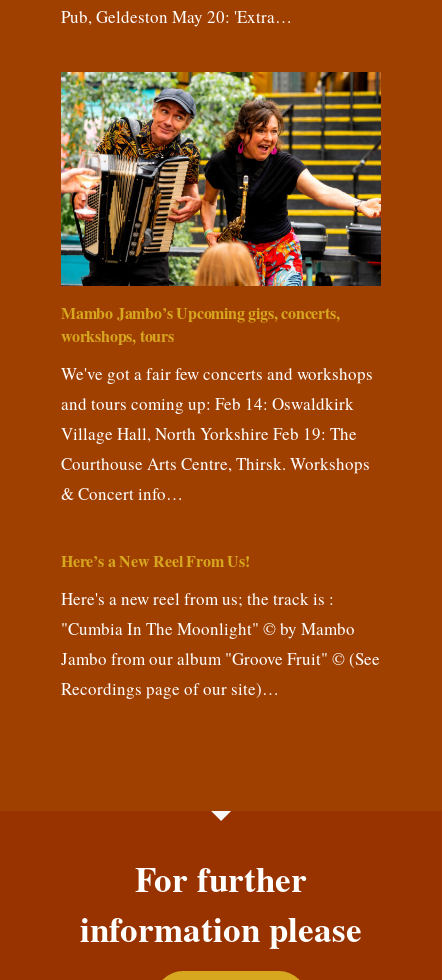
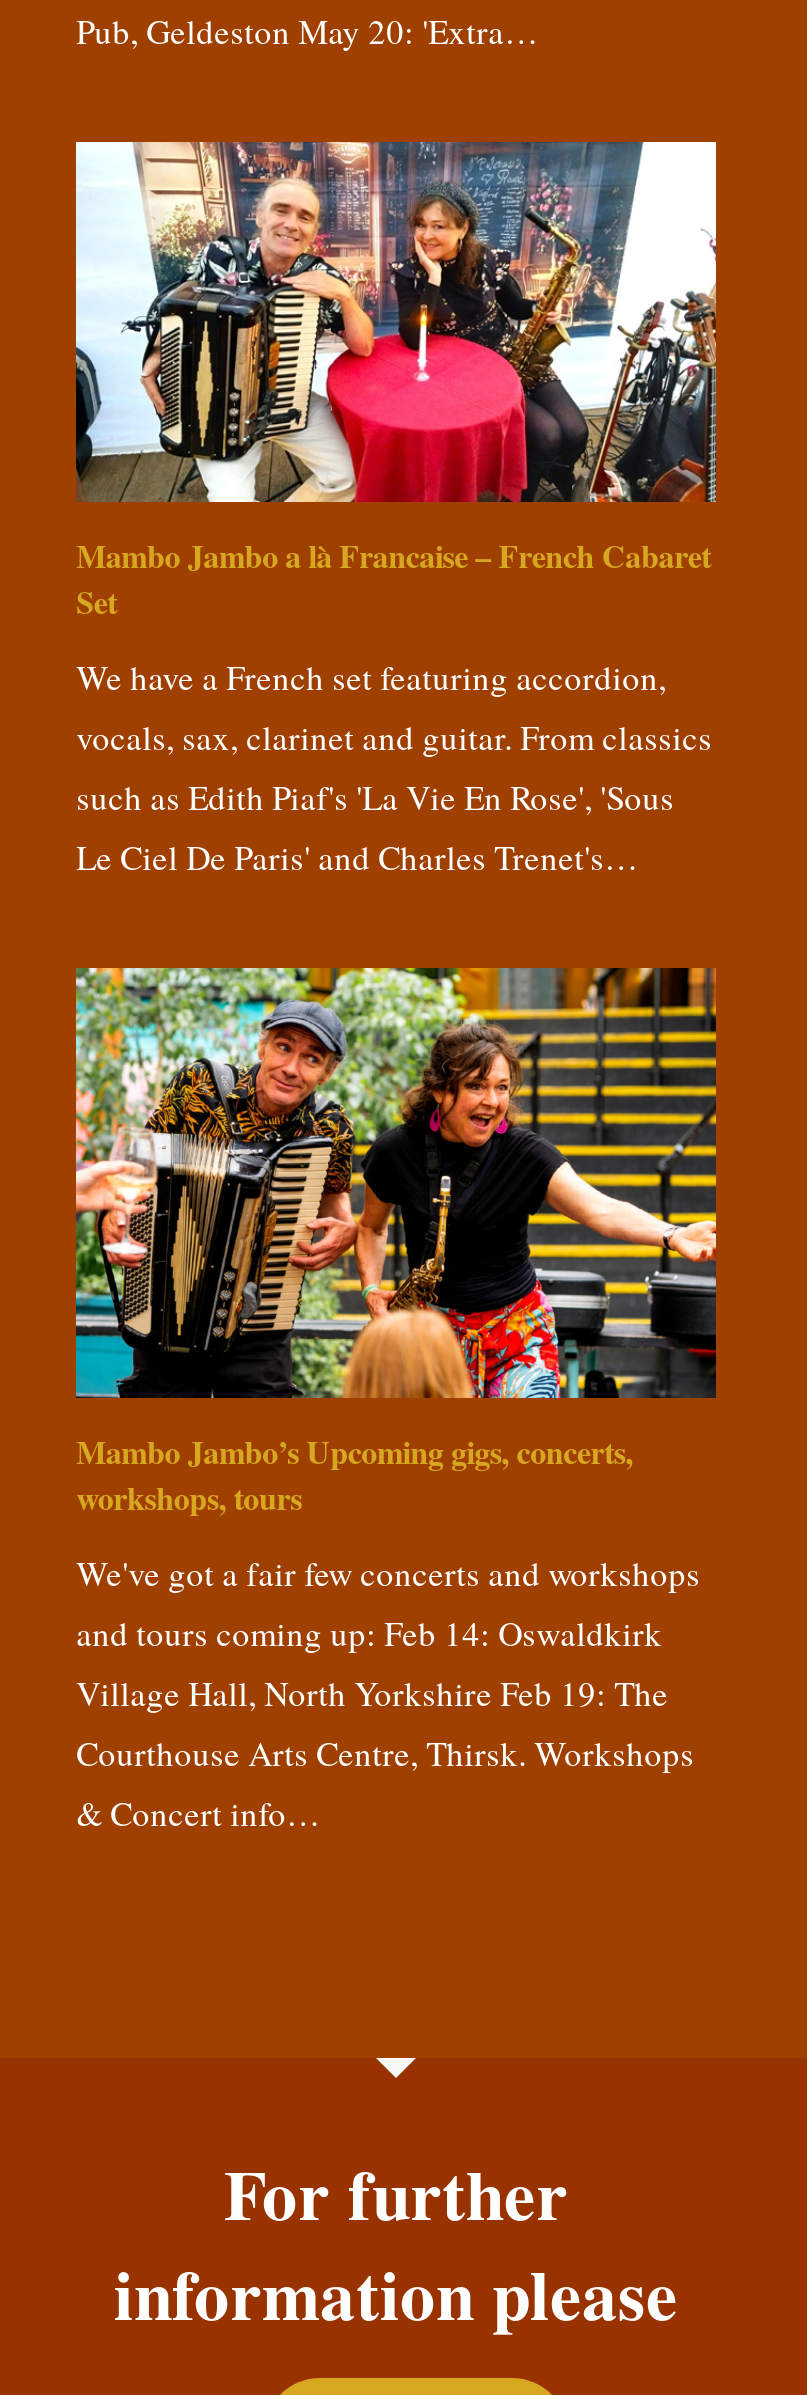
none -> [74,140,718,881] [image] | Mambo Jambo a là Francaise – French Cabaret | Set | We have a French set featuring accordion, | vocals, sax, clarinet and guitar. From classics | such as Edith Piaf's 'La Vie En Rose', 'Sous | Le Ciel De Paris' and Charles Trenet's…
moved [59,70,383,505] -> [72,964,720,1836]: [image] | Mambo Jambo’s Upcoming gigs, concerts, | workshops, tours | We've got a fair few concerts and workshops | and tours coming up: Feb 14: Oswaldkirk | Village Hall, North Yorkshire Feb 19: The | Courthouse Arts Centre, Thirsk. Workshops | & Concert info…
[61,549,380,700] Here’s a New Reel From Us! | Here's a new reel from us; the track is : | "Cumbia In The Moonlight" © by Mambo | Jambo from our album "Groove Fruit" © (See | Recordings page of our site)… -> none

